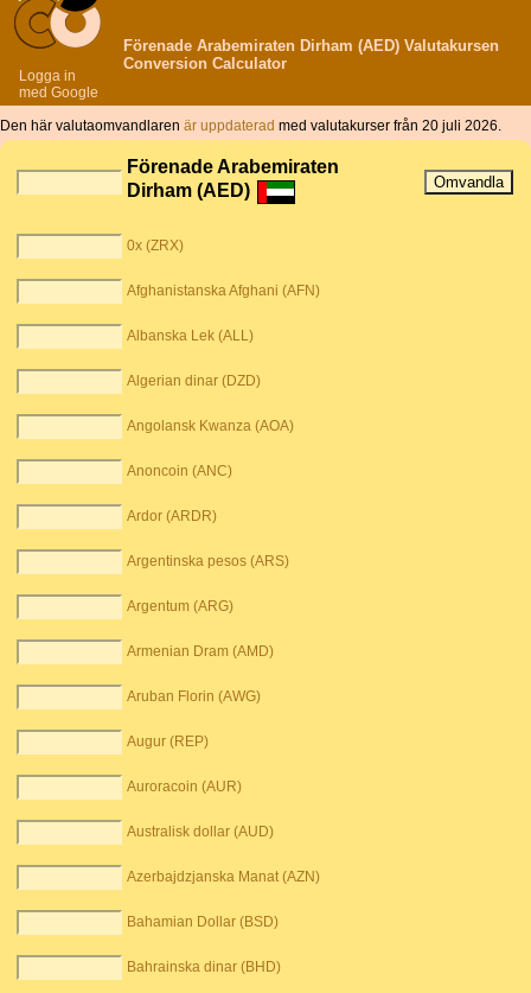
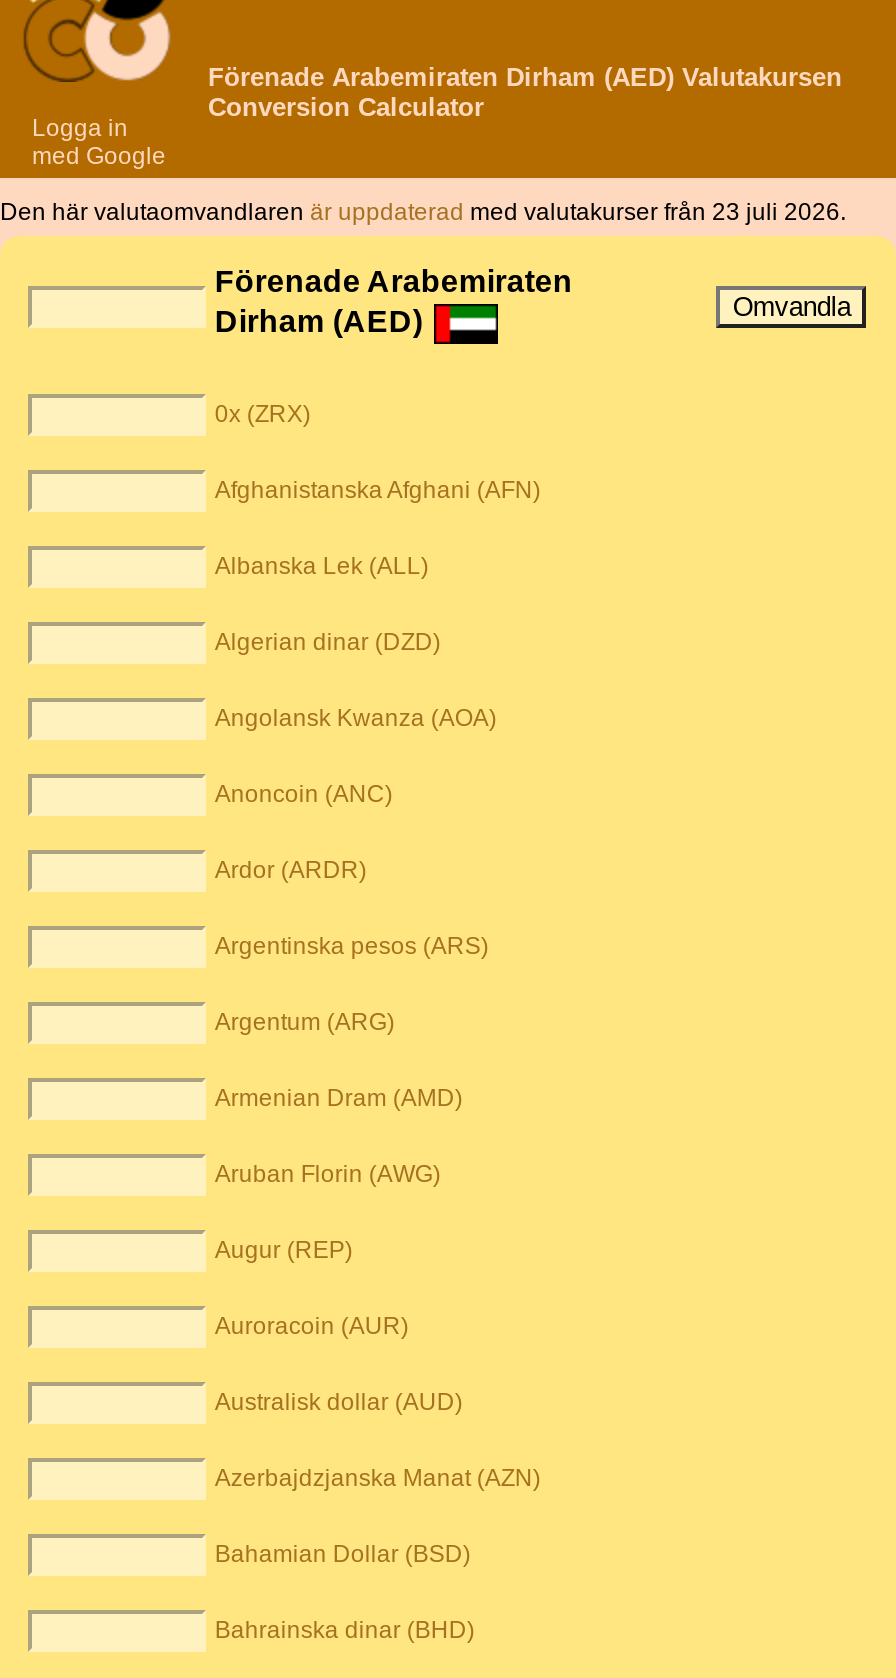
[0,117,501,134] Den här valutaomvandlaren är uppdaterad med valutakurser från 20 juli 2026. -> [0,198,846,226] Den här valutaomvandlaren är uppdaterad med valutakurser från 23 juli 2026.

